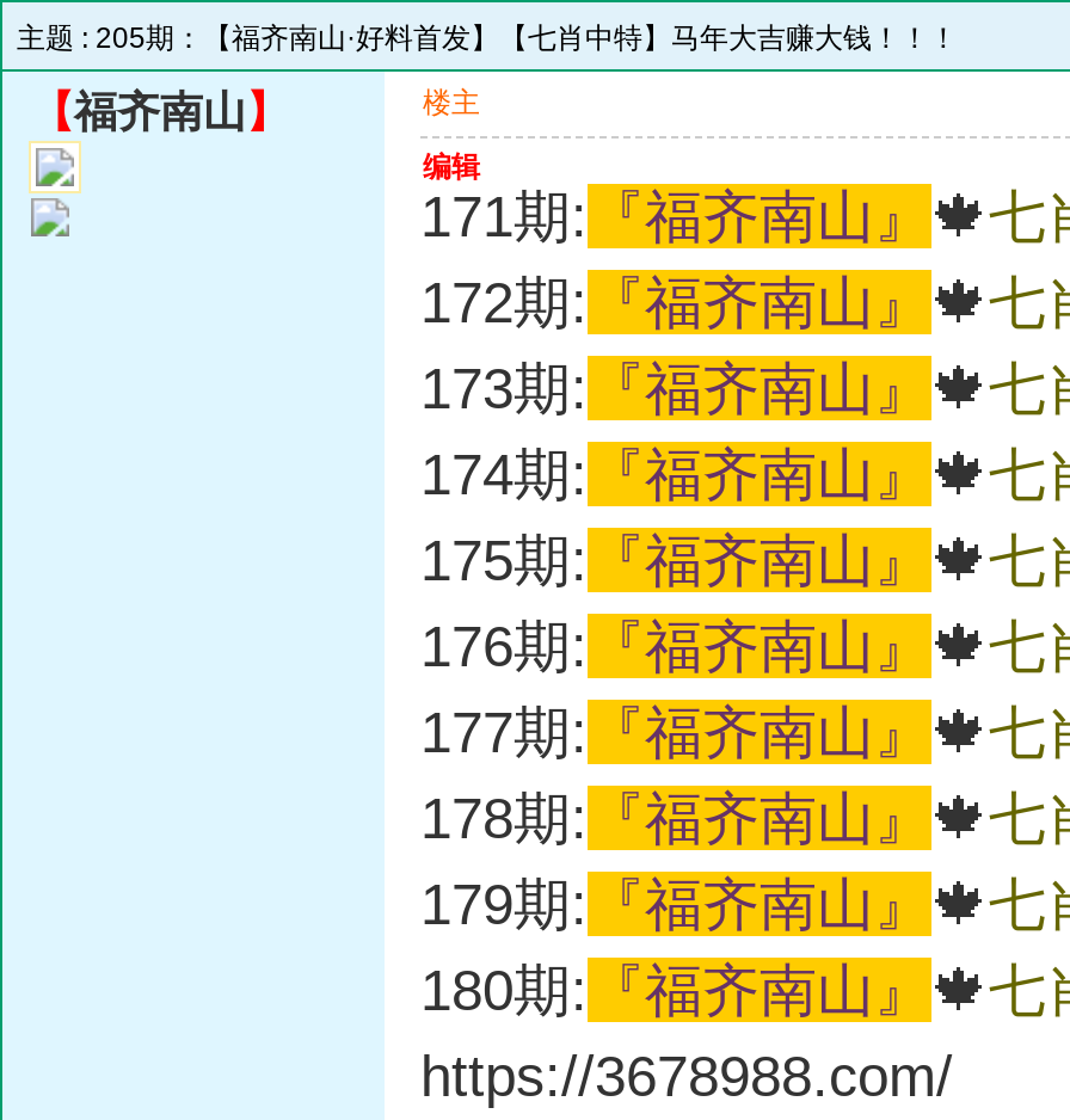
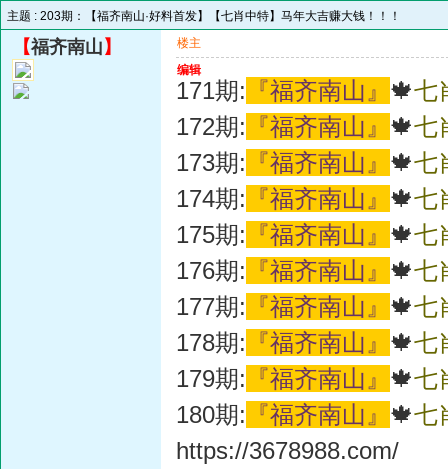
[17,21,958,55] 主题 : 205期：【福齐南山·好料首发】【七肖中特】马年大吉赚大钱！！！ -> [7,9,401,23] 主题 : 203期：【福齐南山·好料首发】【七肖中特】马年大吉赚大钱！！！

